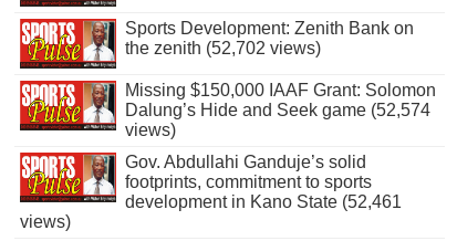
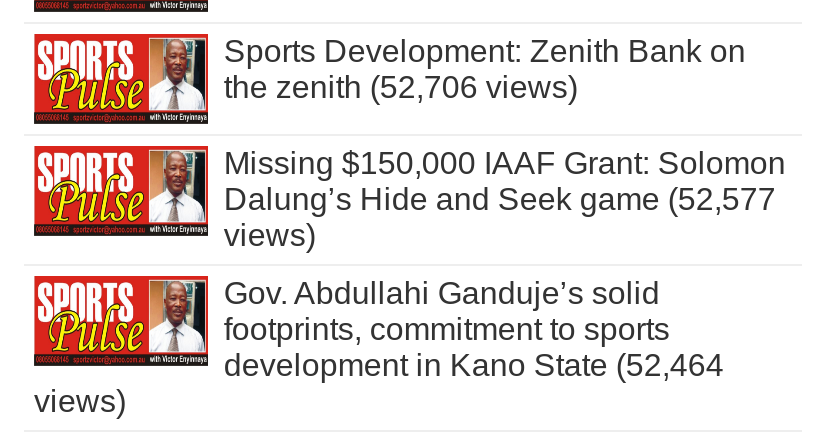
[125,39,321,58] the zenith (52,702 views) -> [224,70,578,104] the zenith (52,706 views)
[125,101,430,120] Dalung’s Hide and Seek game (52,574 -> [224,182,776,216] Dalung’s Hide and Seek game (52,577
[125,192,401,211] development in Kano State (52,461 -> [224,348,724,382] development in Kano State (52,464

